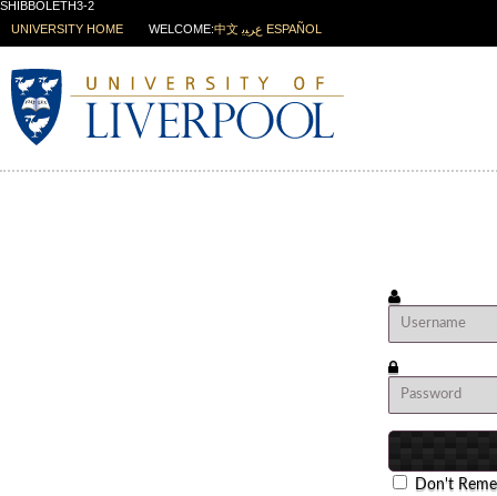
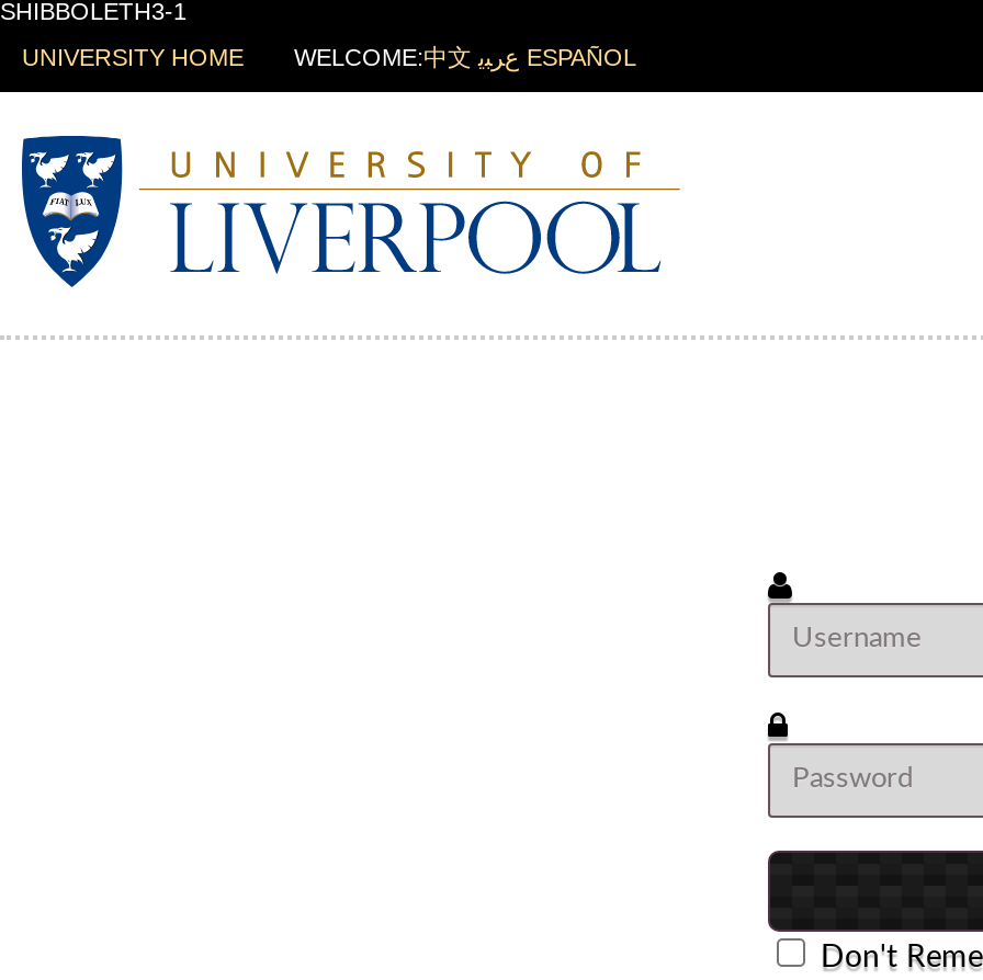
[0,0,94,12] SHIBBOLETH3-2 -> [0,0,187,24] SHIBBOLETH3-1

